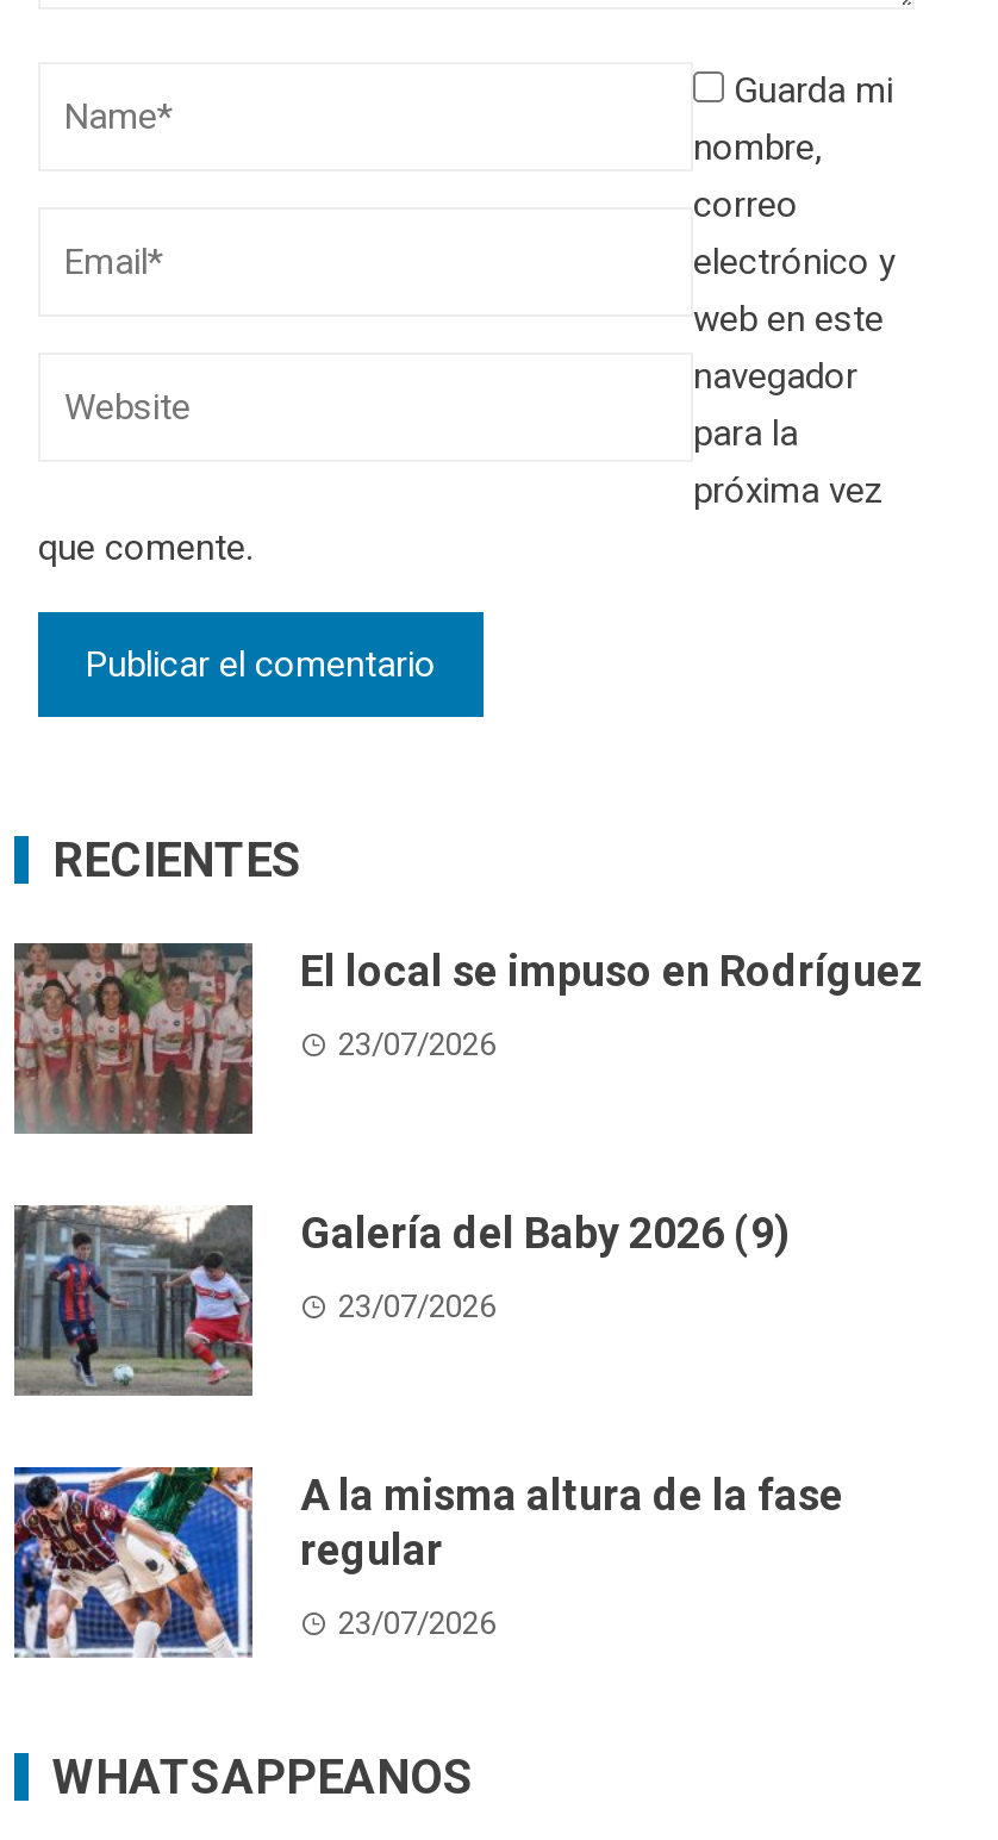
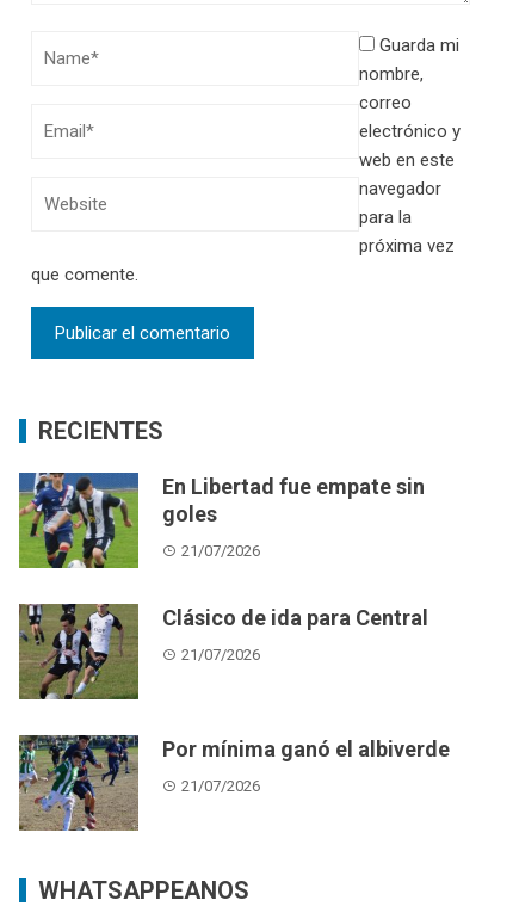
[14,941,924,1134] [image] | El local se impuso en Rodríguez -> [19,471,425,568] [image] | En Libertad fue empate sin | goles
[338,1027,495,1063] 23/07/2026 -> [181,542,260,560] 21/07/2026
[14,1205,791,1396] [image] | Galería del Baby 2026 (9) -> [19,603,428,699] [image] | Clásico de ida para Central
[338,1289,495,1325] 23/07/2026 -> [181,646,260,664] 21/07/2026
[12,1465,843,1658] [image] | A la misma altura de la fase | regular -> [18,734,450,831] [image] | Por mínima ganó el albiverde
[338,1606,495,1642] 23/07/2026 -> [181,777,260,795] 21/07/2026

